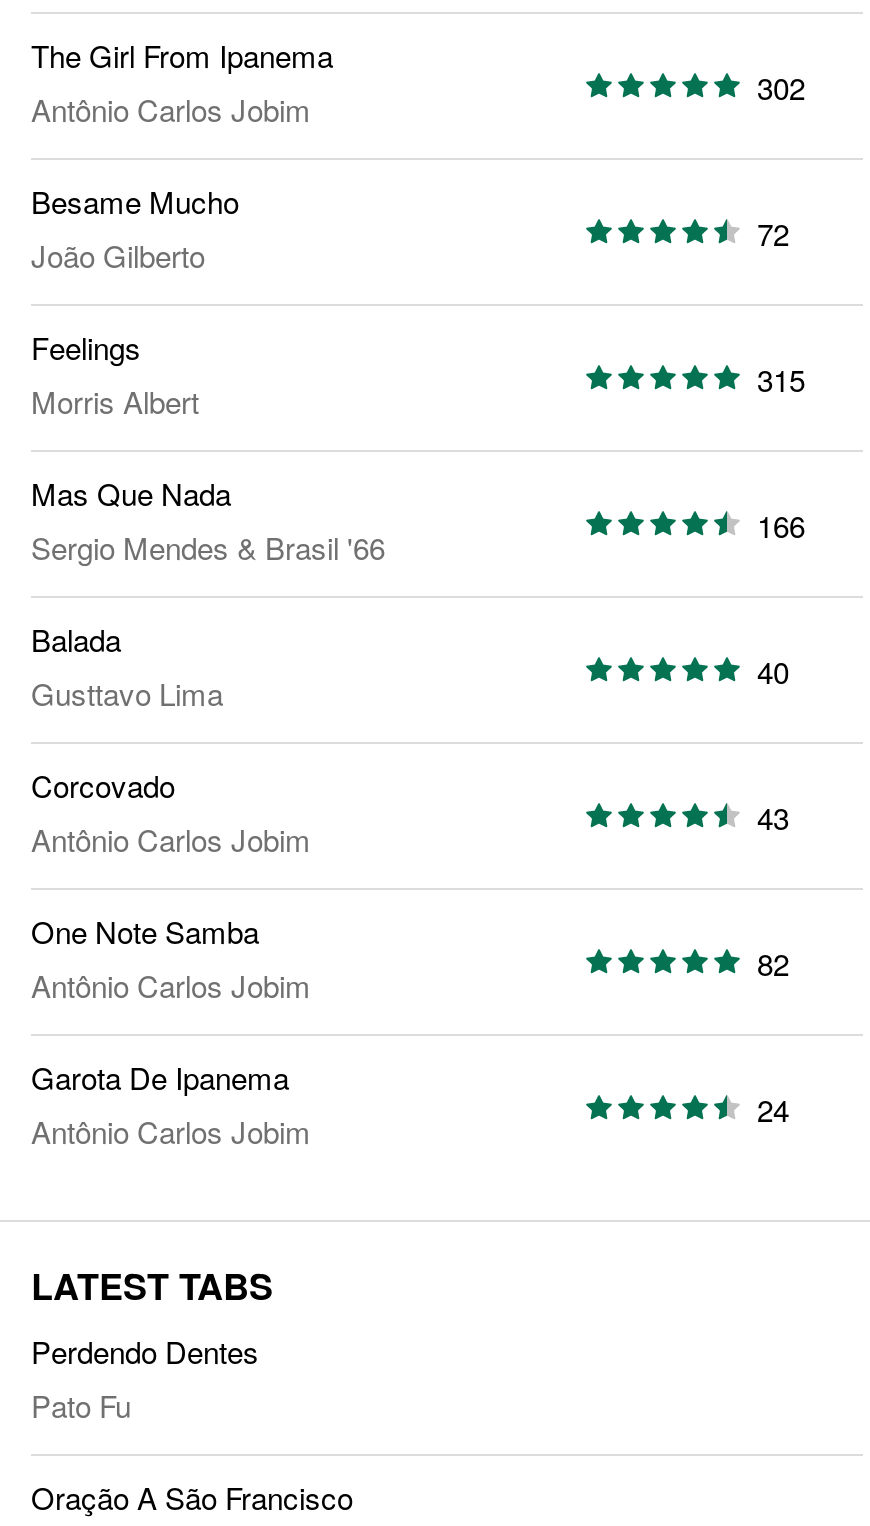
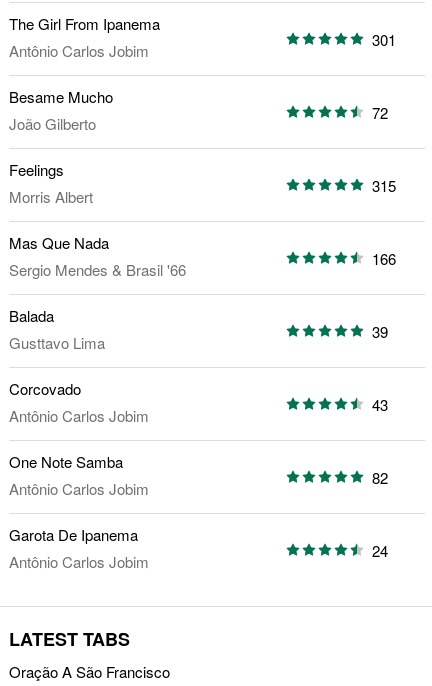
[757,65,805,107] 302 -> [372,29,396,50] 301
[757,649,789,691] 40 -> [372,321,388,342] 39
[31,1330,259,1426] Perdendo Dentes | Pato Fu -> none

